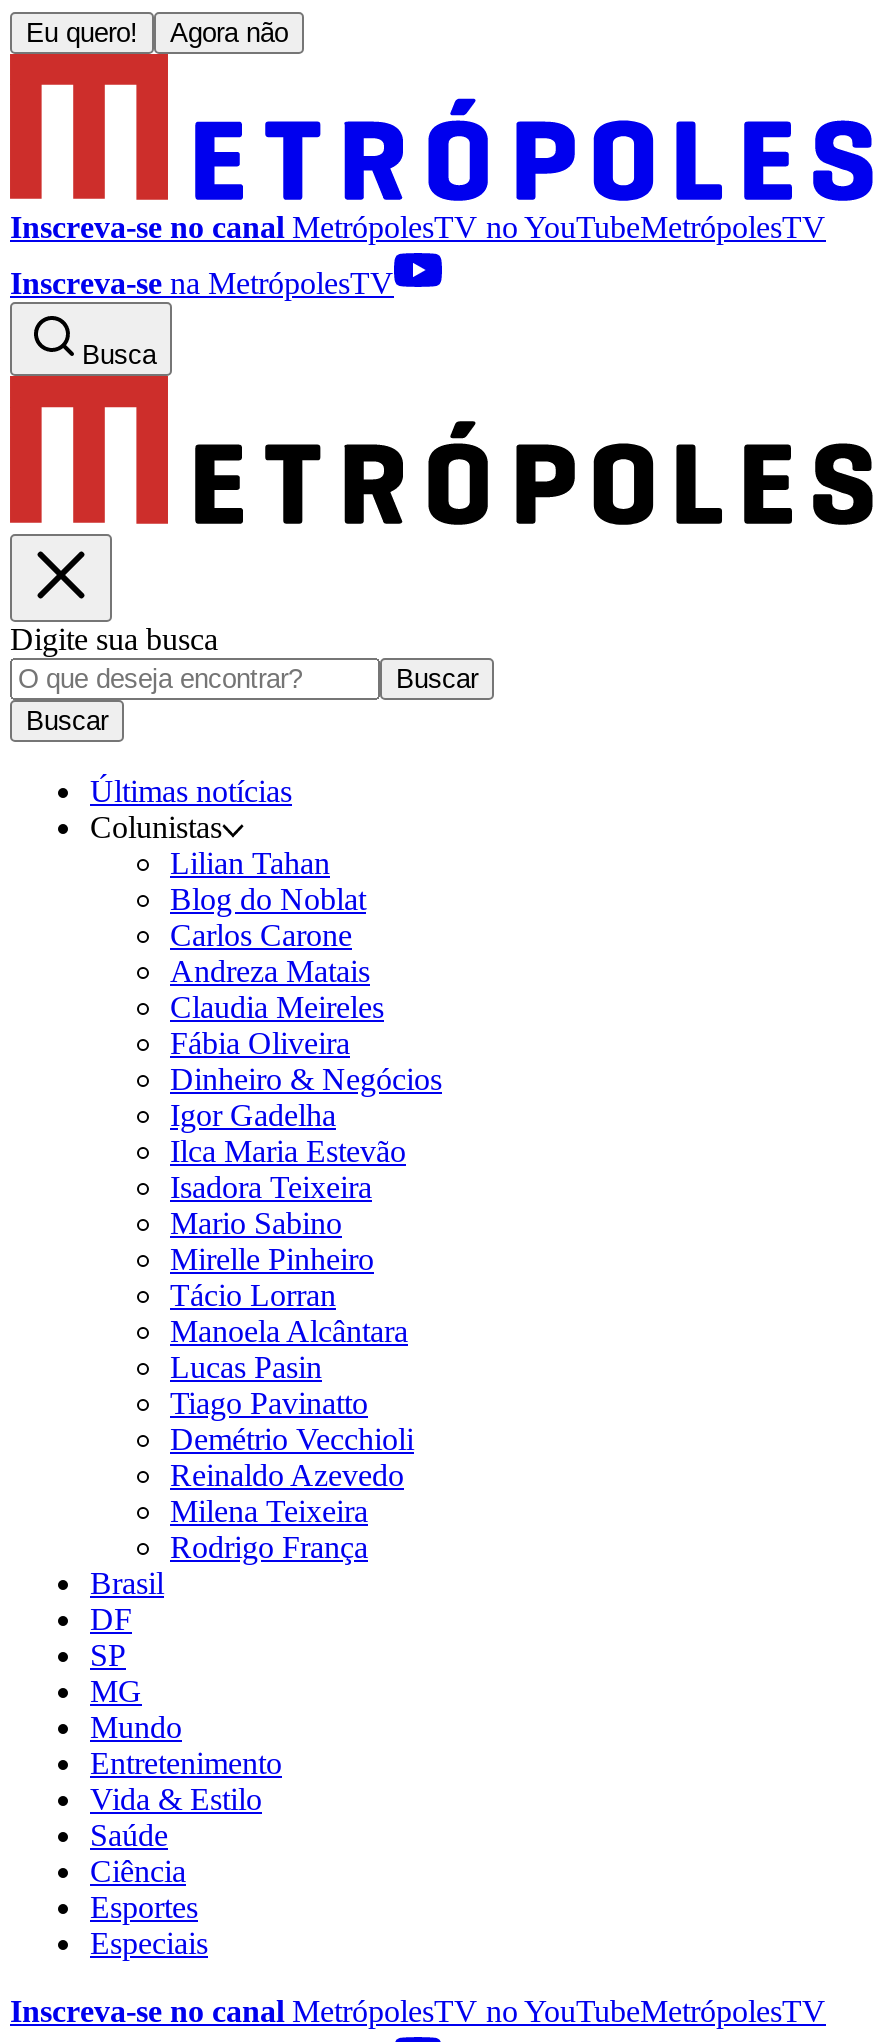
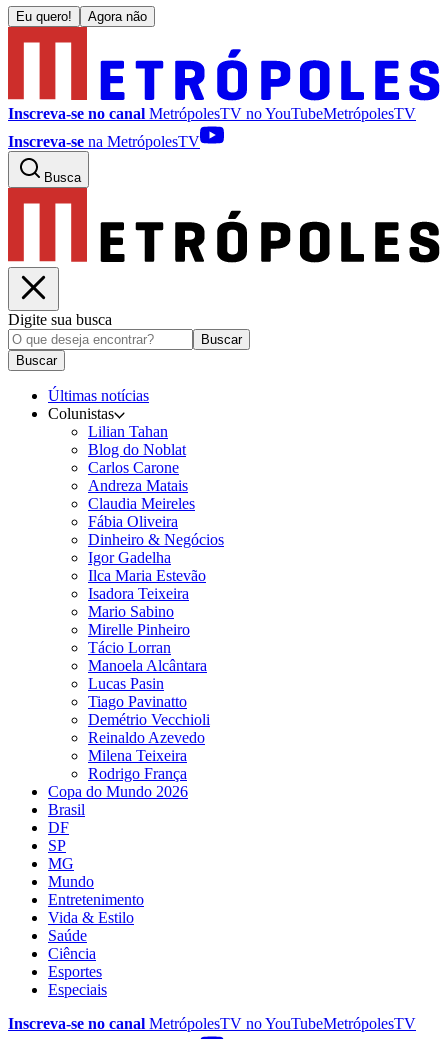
none -> [48,783,188,800] Copa do Mundo 2026

